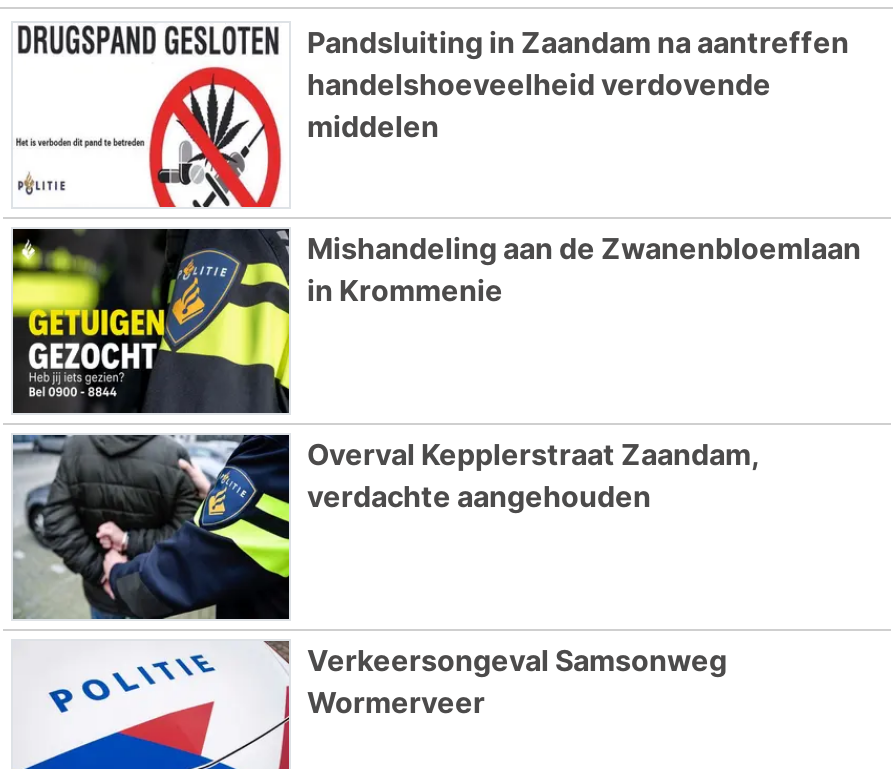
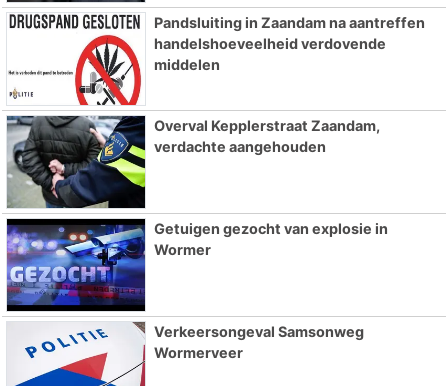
[11,227,861,413] [image] | Mishandeling aan de Zwanenbloemlaan | in Krommenie -> none
moved [9,431,759,623] -> [5,114,380,210]: [image] | Overval Kepplerstraat Zaandam, | verdachte aangehouden
none -> [6,218,388,312] [image] | Getuigen gezocht van explosie in | Wormer

